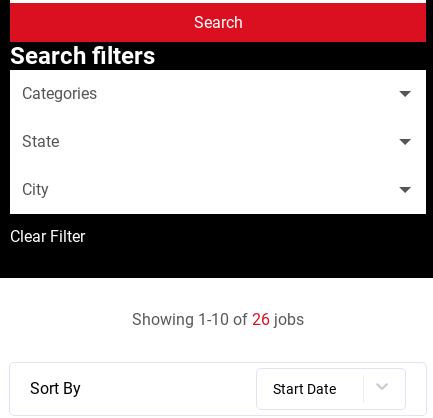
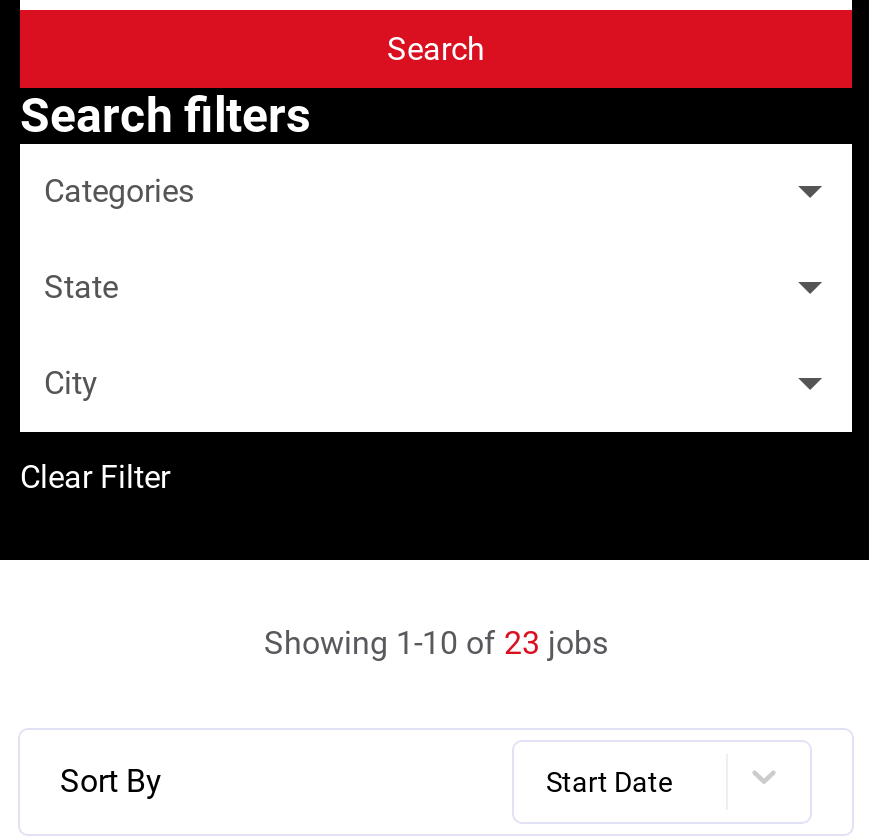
[132,310,304,329] Showing 1-10 of 26 jobs -> [264,624,608,662] Showing 1-10 of 23 jobs

